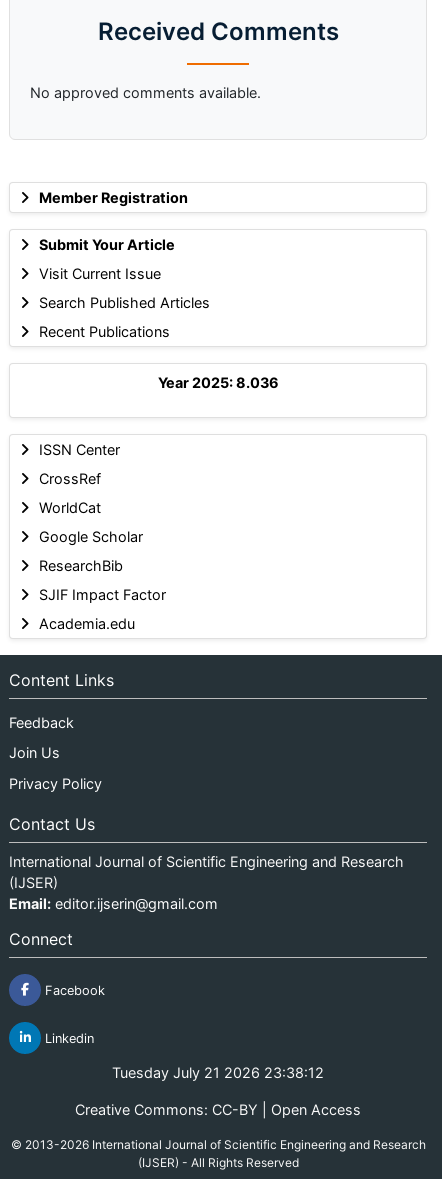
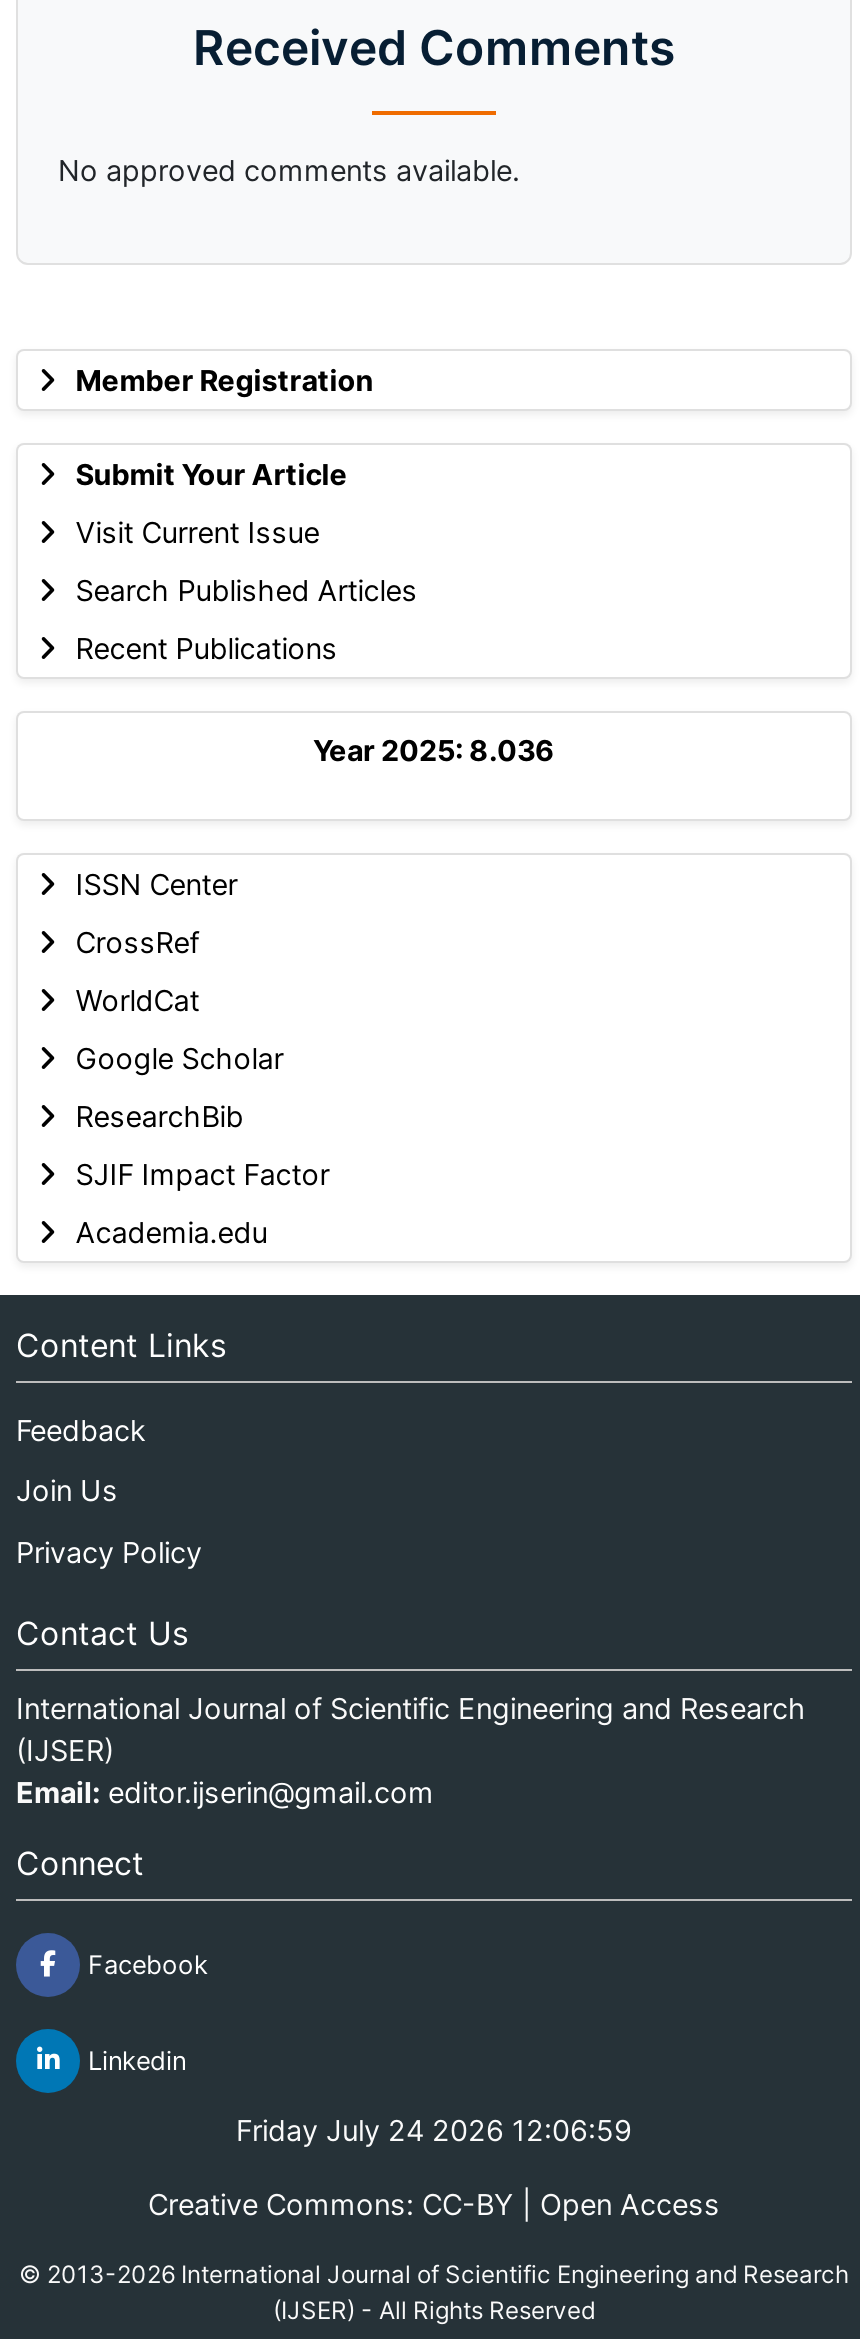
[112,1064,324,1081] Tuesday July 21 2026 23:38:12 -> [236,2113,632,2147] Friday July 24 2026 12:06:59

